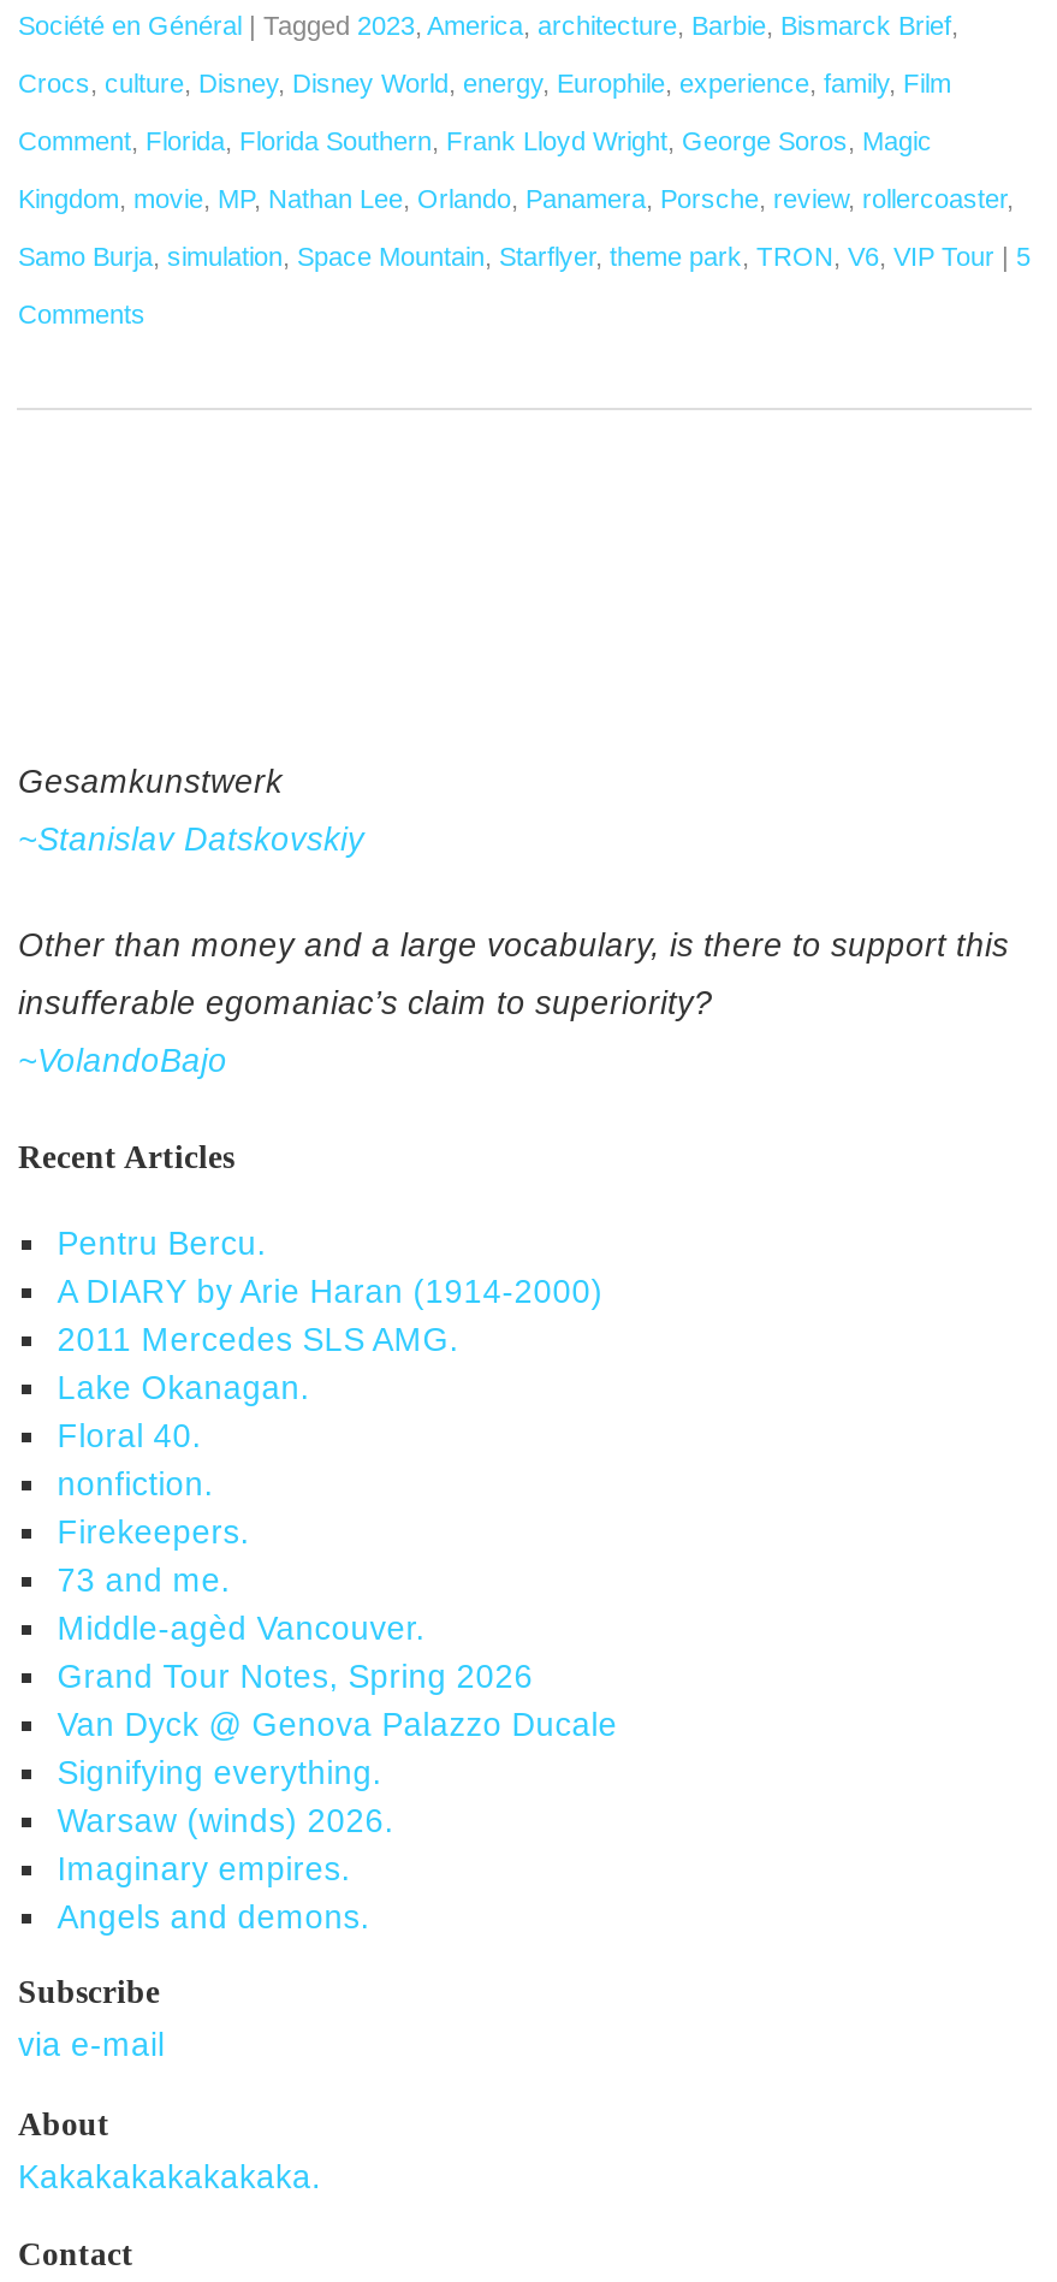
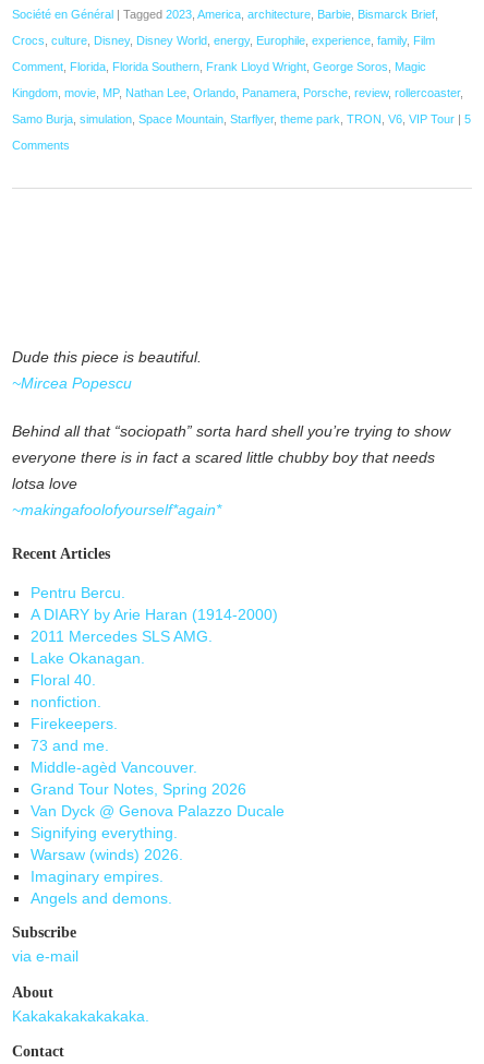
[18,764,1009,1080] Gesamkunstwerk | ~Stanislav Datskovskiy | Other than money and a large vocabulary, is there to support this | insufferable egomaniac’s claim to superiority? | ~VolandoBajo -> [13,349,451,519] Dude this piece is beautiful. | ~Mircea Popescu | Behind all that “sociopath” sorta hard shell you’re trying to show | everyone there is in fact a scared little chubby boy that needs | lotsa love | ~makingafoolofyourself*again*

